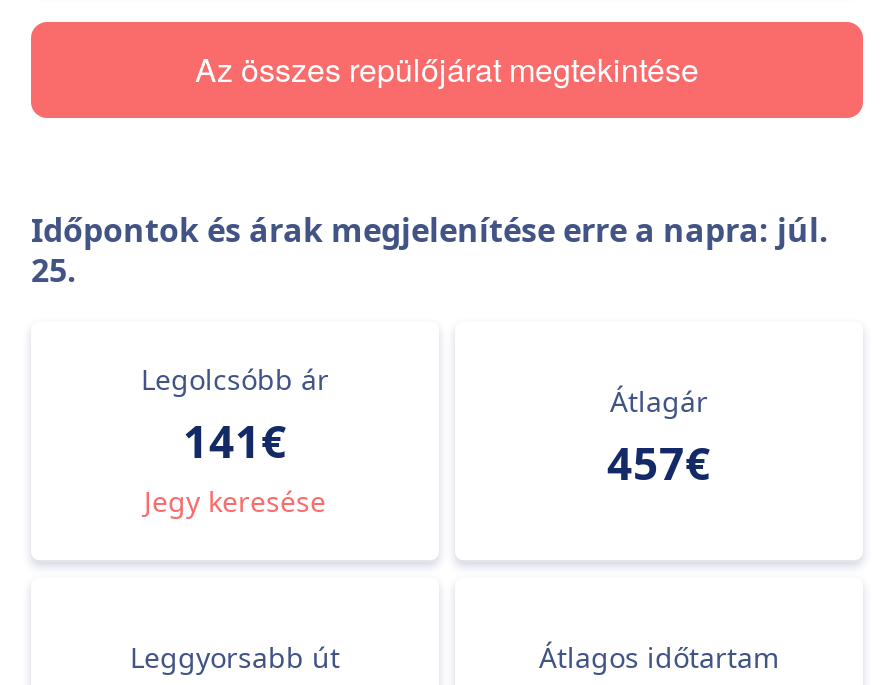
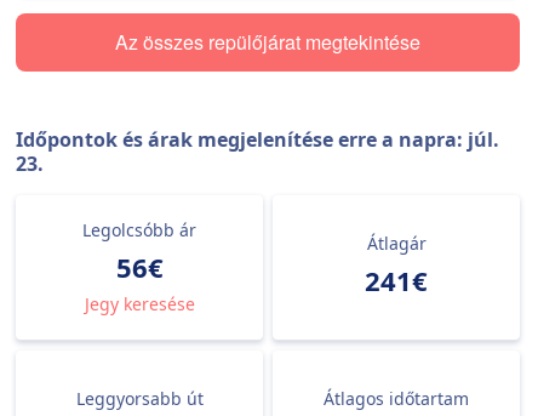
[31,248,77,292] 25. -> [16,150,44,177] 23.
[183,410,287,470] 141€ -> [116,249,163,285] 56€
[607,432,711,492] 457€ -> [365,262,428,298] 241€

